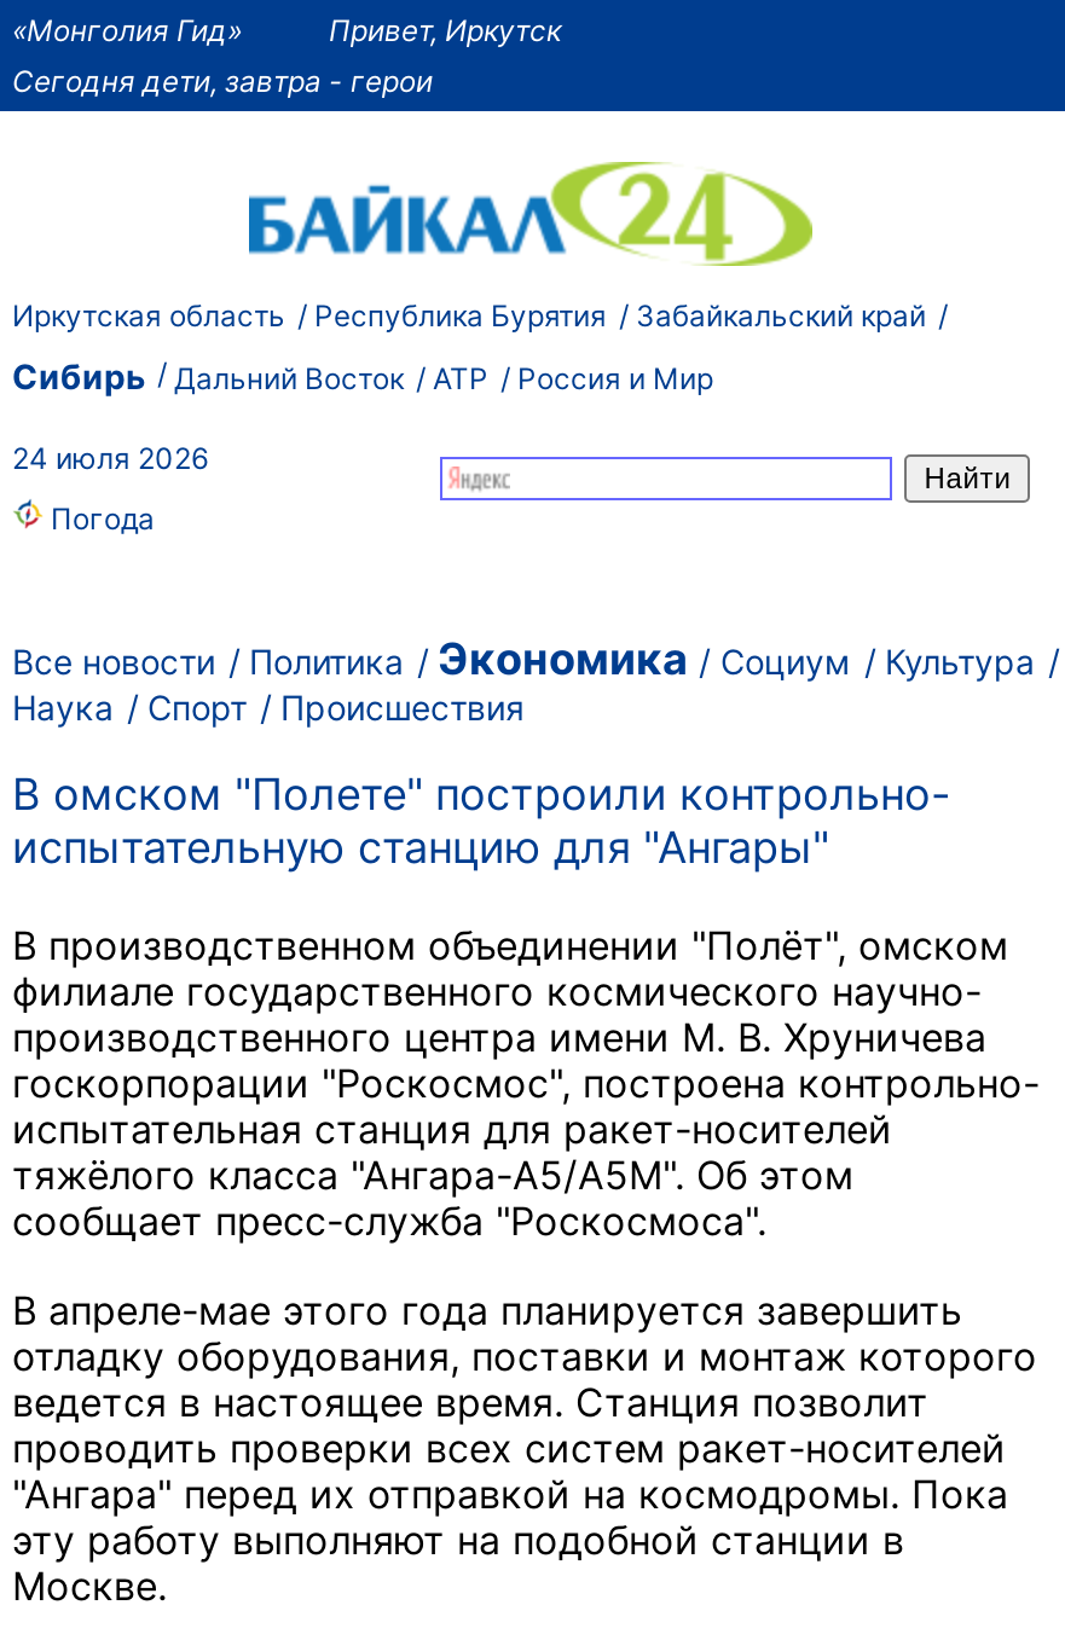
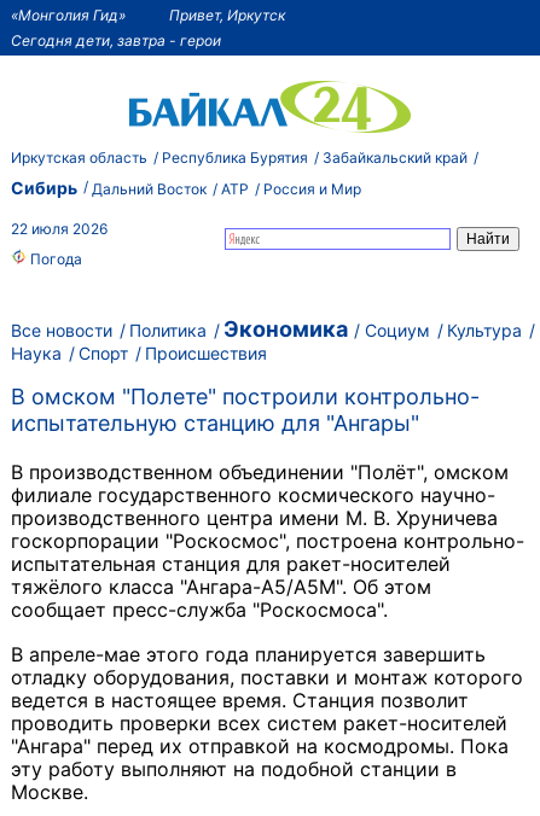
[12,440,208,476] 24 июля 2026 -> [11,220,108,238] 22 июля 2026

